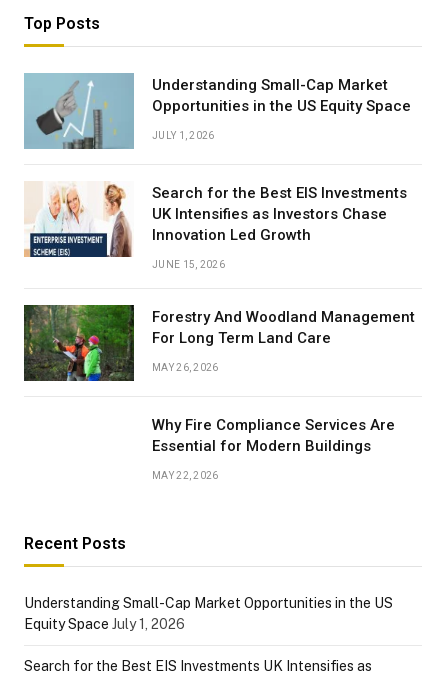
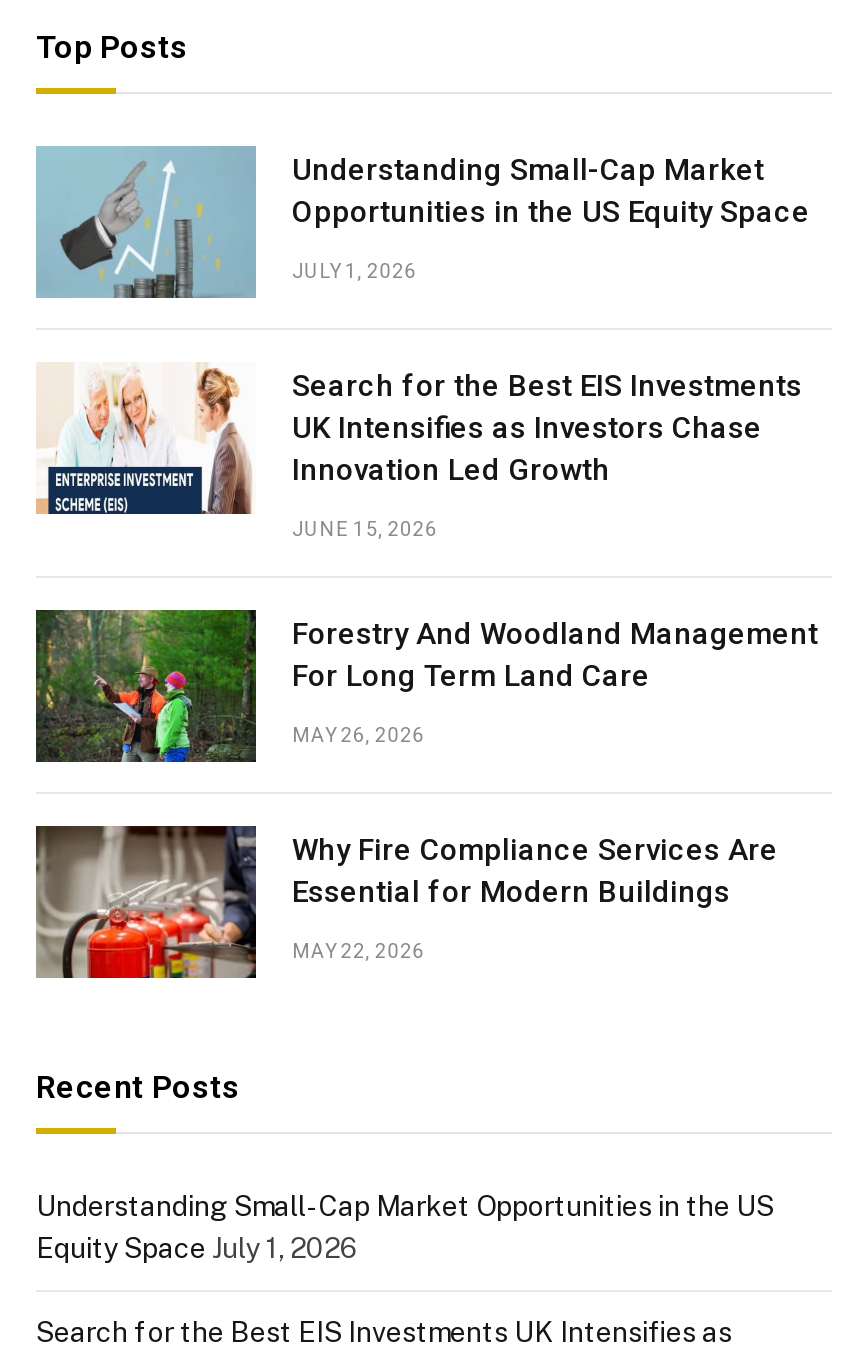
none -> [34,824,258,980] [image]

